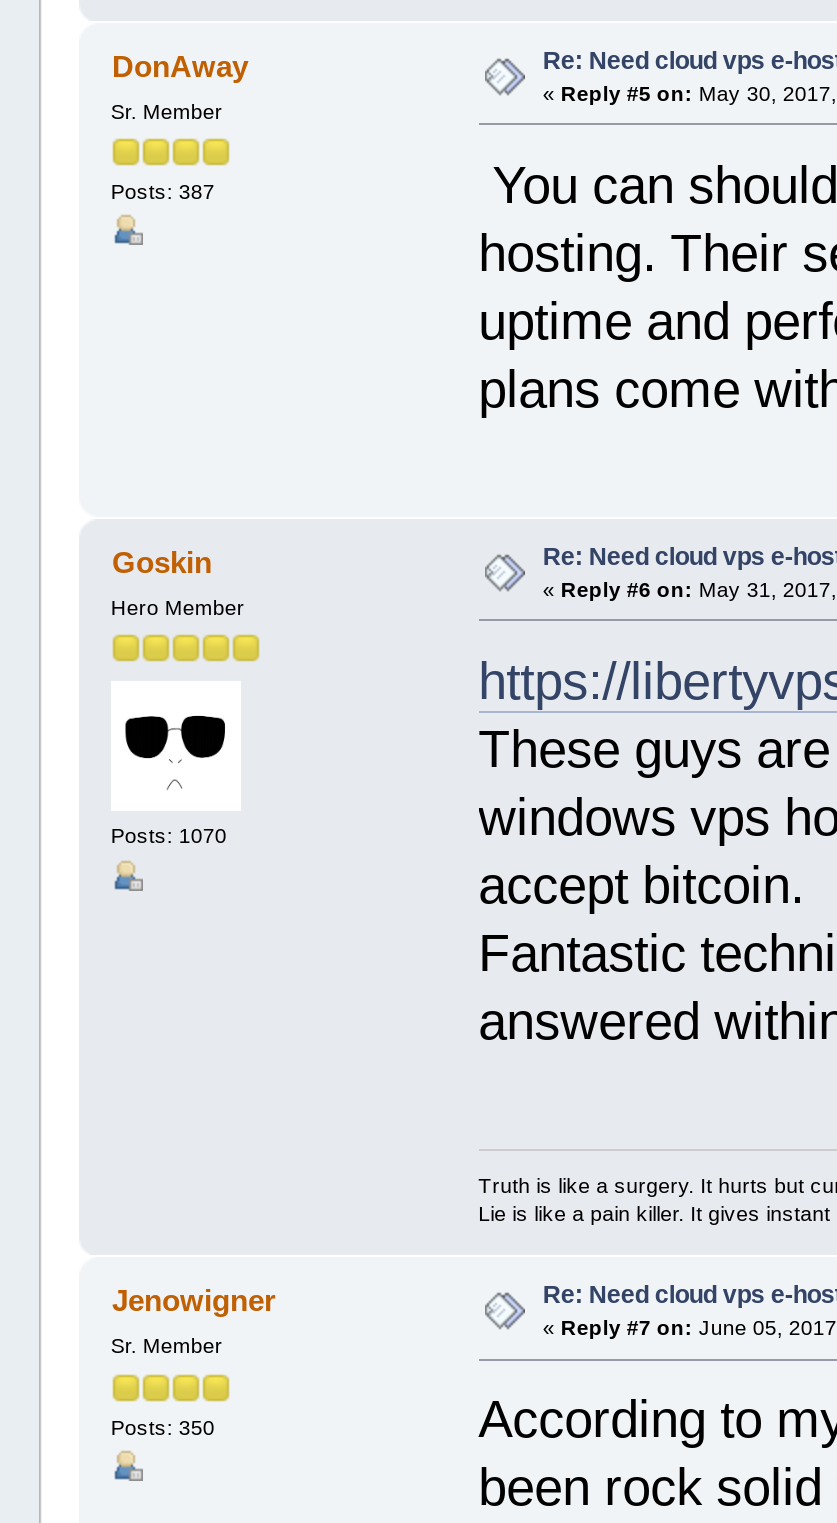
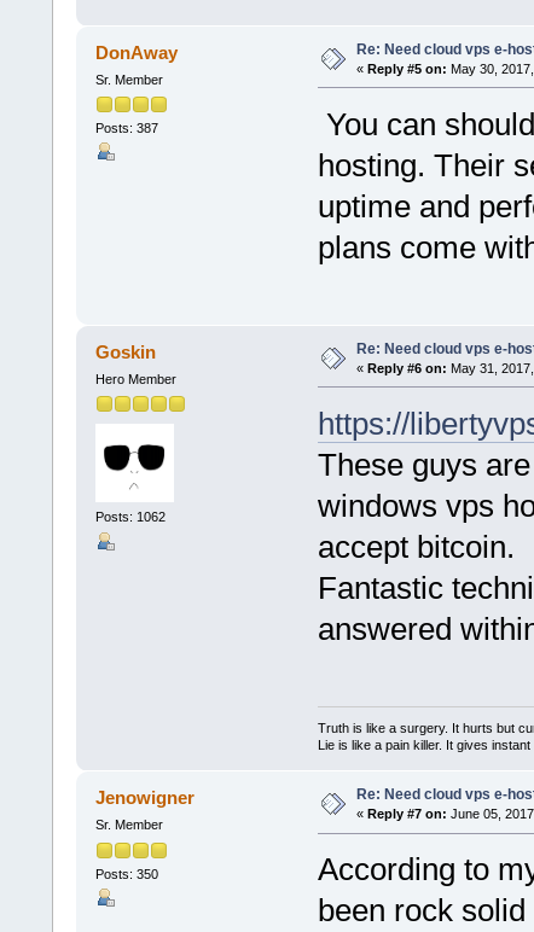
[111,824,227,848] Posts: 1070 -> [95,510,165,525] Posts: 1062

